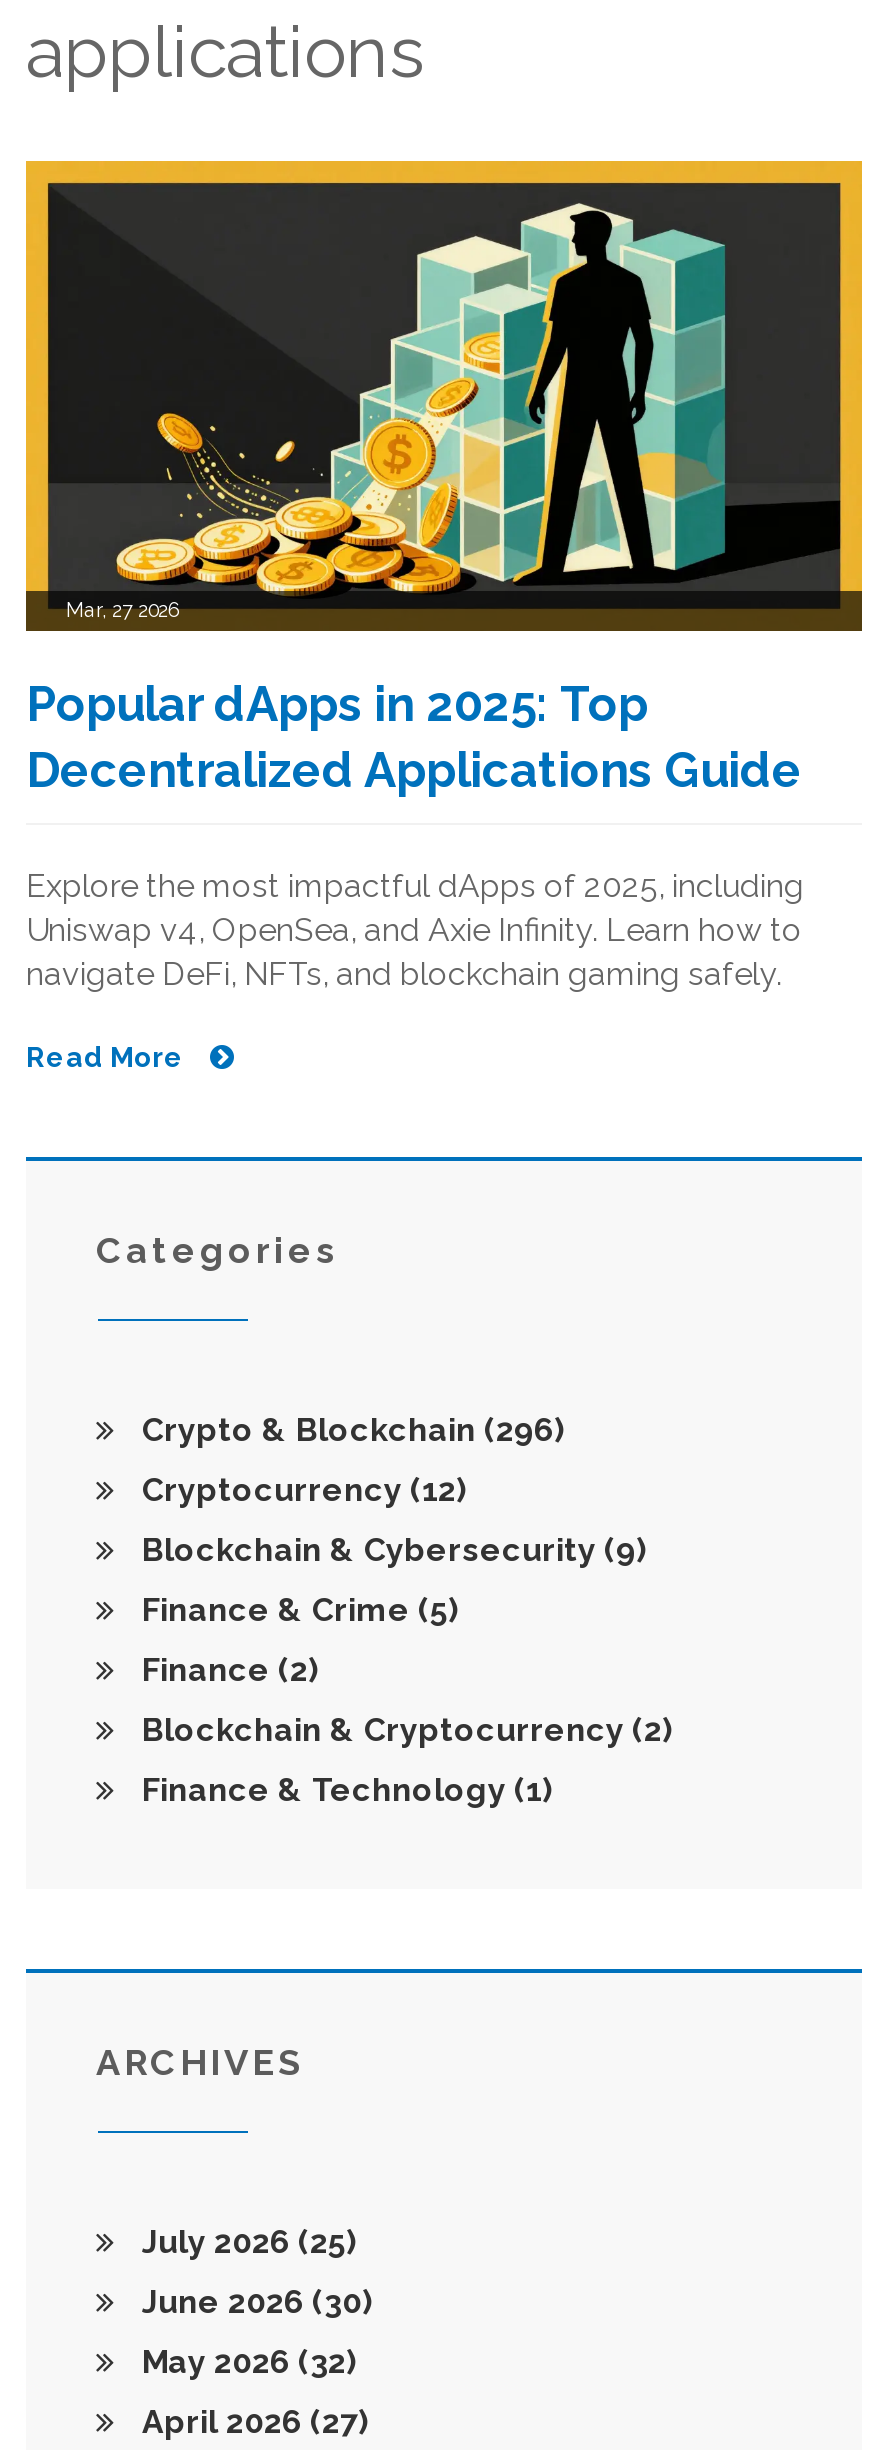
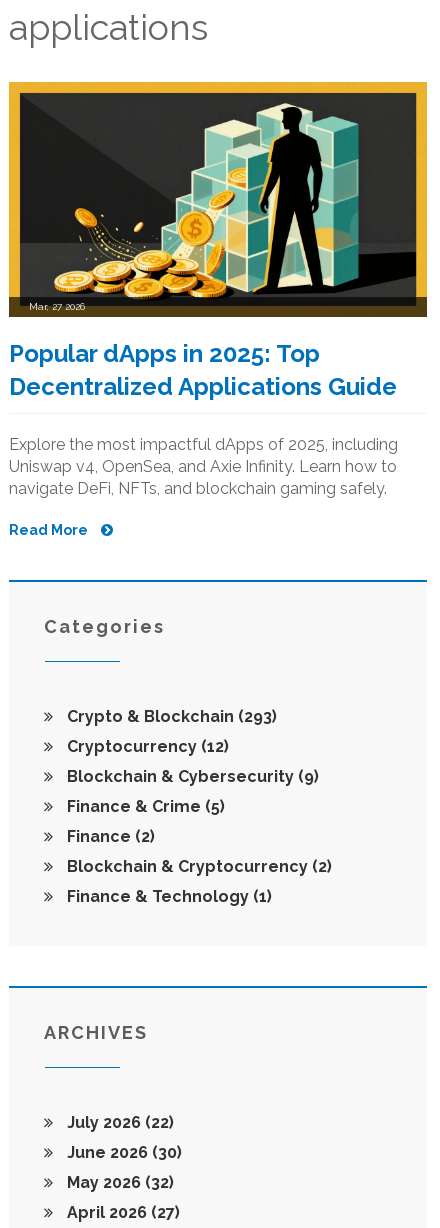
[134,1411,564,1449] Crypto & Blockchain (296) -> [63,707,277,726] Crypto & Blockchain (293)
[134,2223,356,2261] July 2026 (25) -> [63,1113,174,1132] July 2026 (22)

